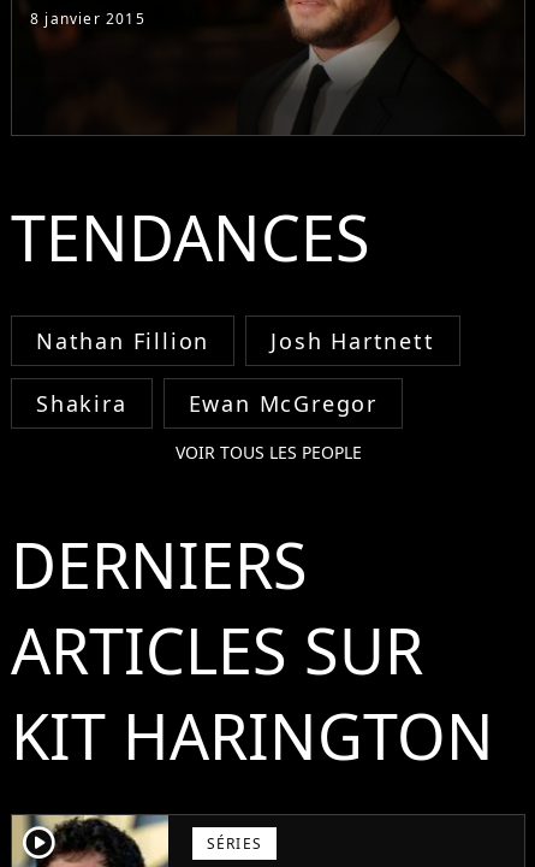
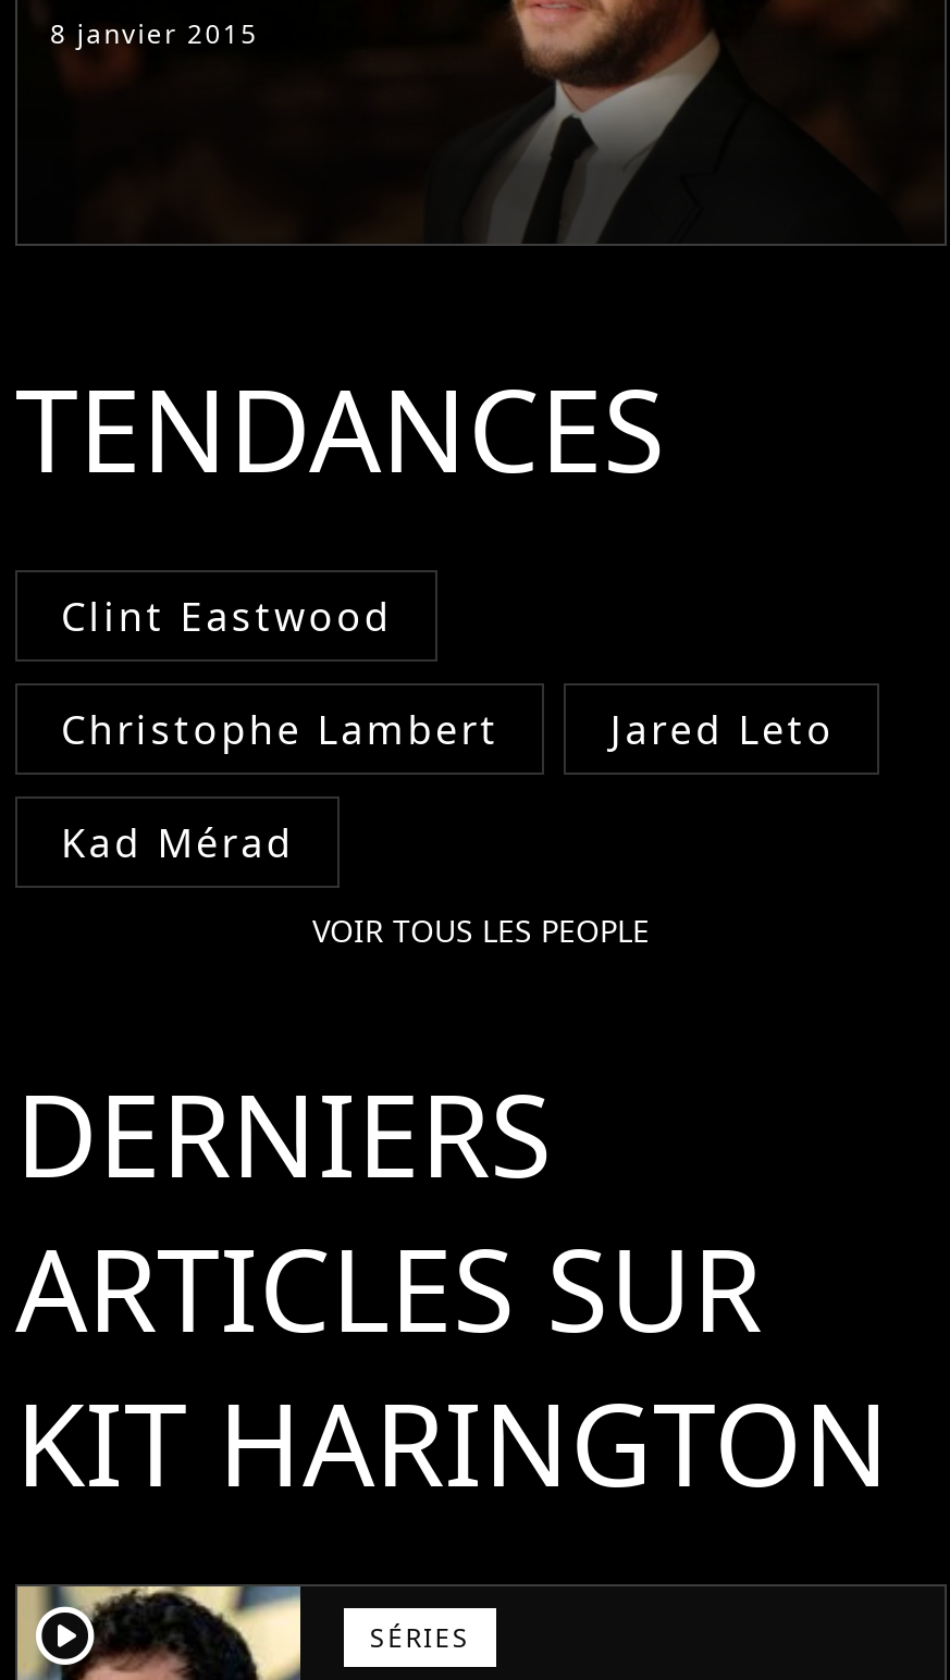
[36,327,435,418] Nathan Fillion | Josh Hartnett | Shakira | Ewan McGregor -> [61,590,834,869] Clint Eastwood | Christophe Lambert | Jared Leto | Kad Mérad

